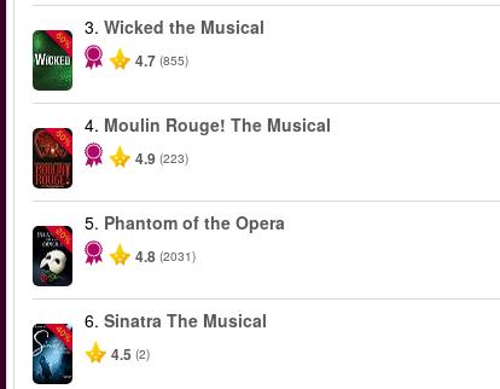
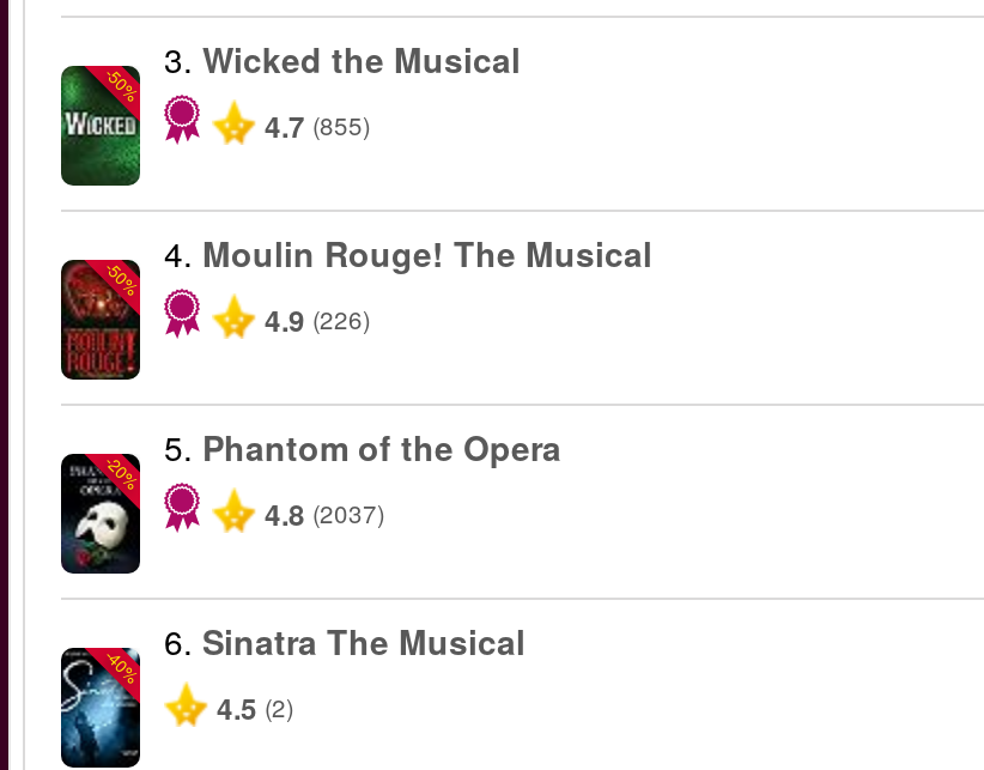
[135,148,188,169] 4.9 (223) -> [265,299,370,342] 4.9 (226)
[135,245,196,267] 4.8 (2031) -> [265,493,384,536] 4.8 (2037)

